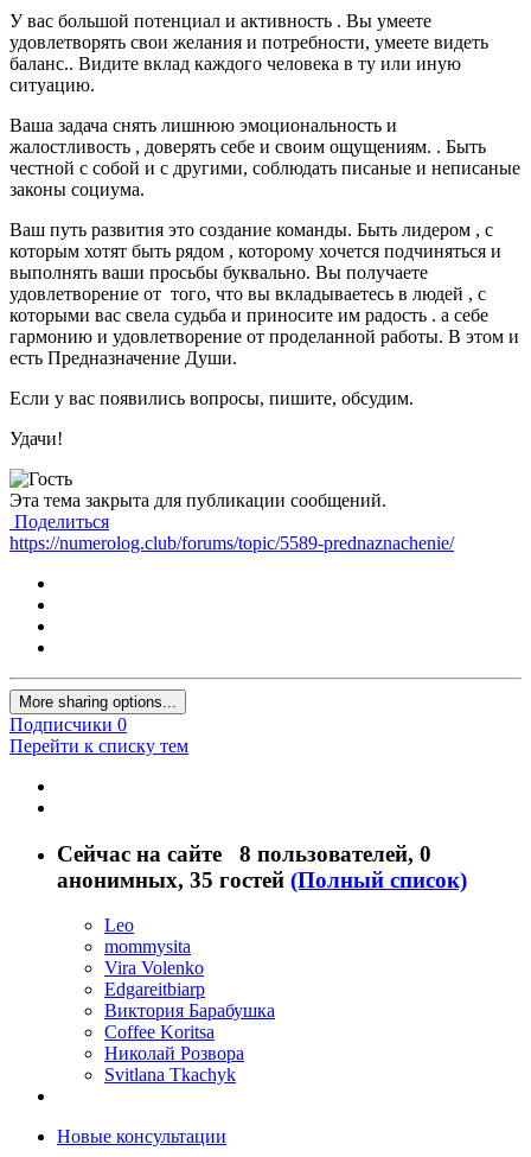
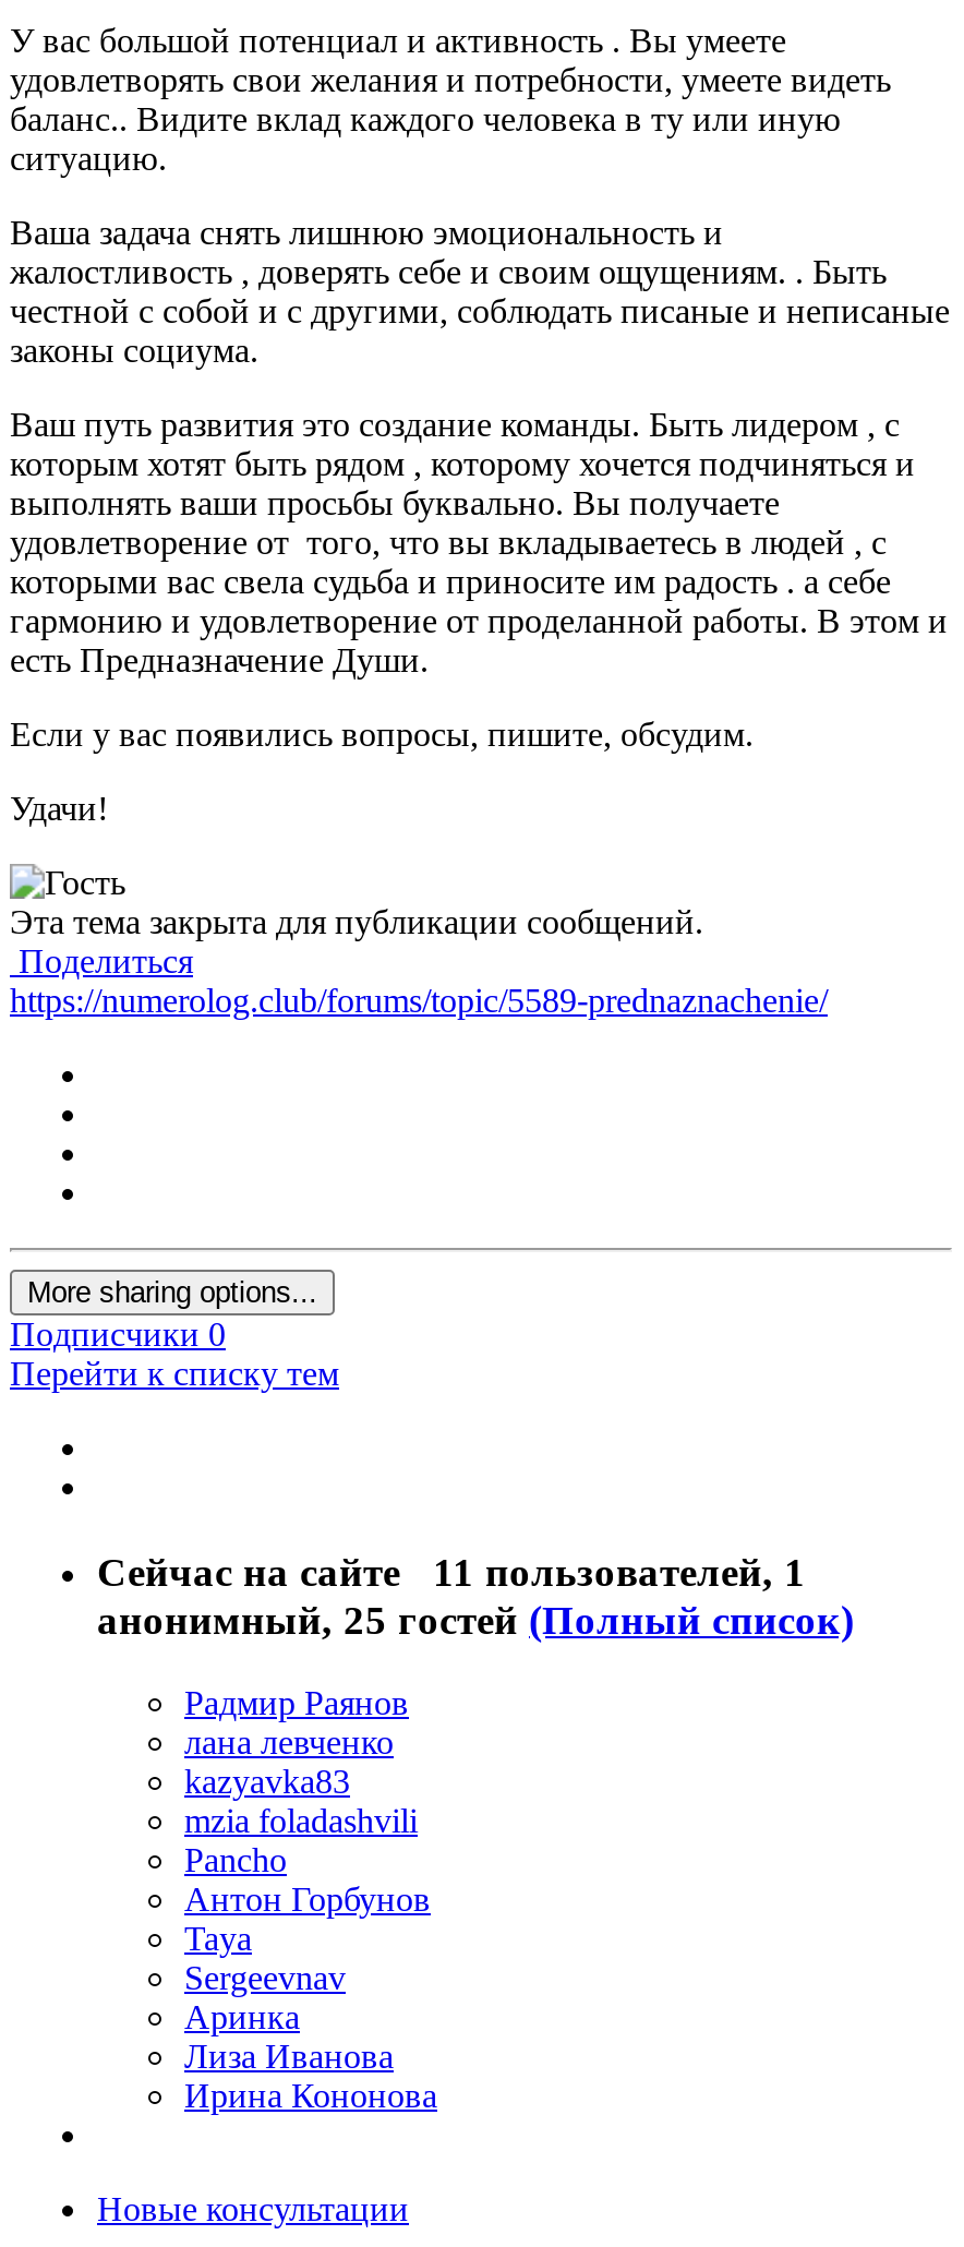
[57,841,467,892] Сейчас на сайте 8 пользователей, 0 | анонимных, 35 гостей (Полный список) -> [97,1548,854,1642] Сейчас на сайте 11 пользователей, 1 | анонимный, 25 гостей (Полный список)
[104,915,275,1085] Leo | mommysita | Vira Volenko | Edgareitbiarp | Виктория Барабушка | Coffee Koritsa | Николай Розвора | Svitlana Tkachyk -> [184,1685,437,2115] Радмир Раянов | лана левченко | kazyavka83 | mzia foladashvili | Pancho | Антон Горбунов | Taya | Sergeevnav | Аринка | Лиза Иванова | Ирина Кононова

